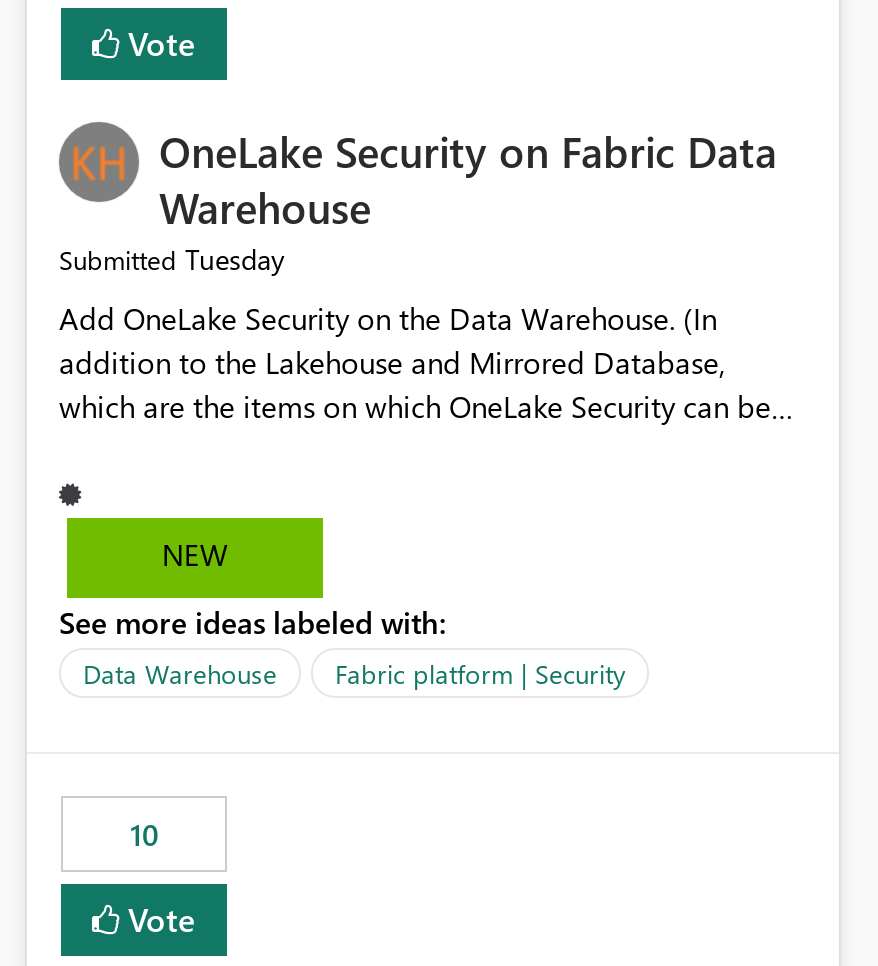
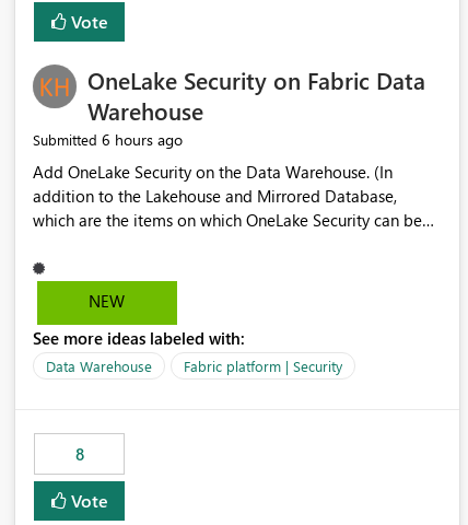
[59,241,285,279] Submitted Tuesday -> [33,129,183,150] Submitted 6 hours ago
[130,815,158,855] 10 -> [75,443,84,465] 8

